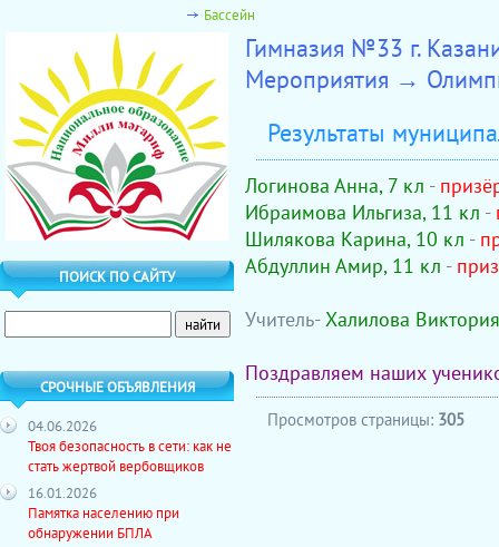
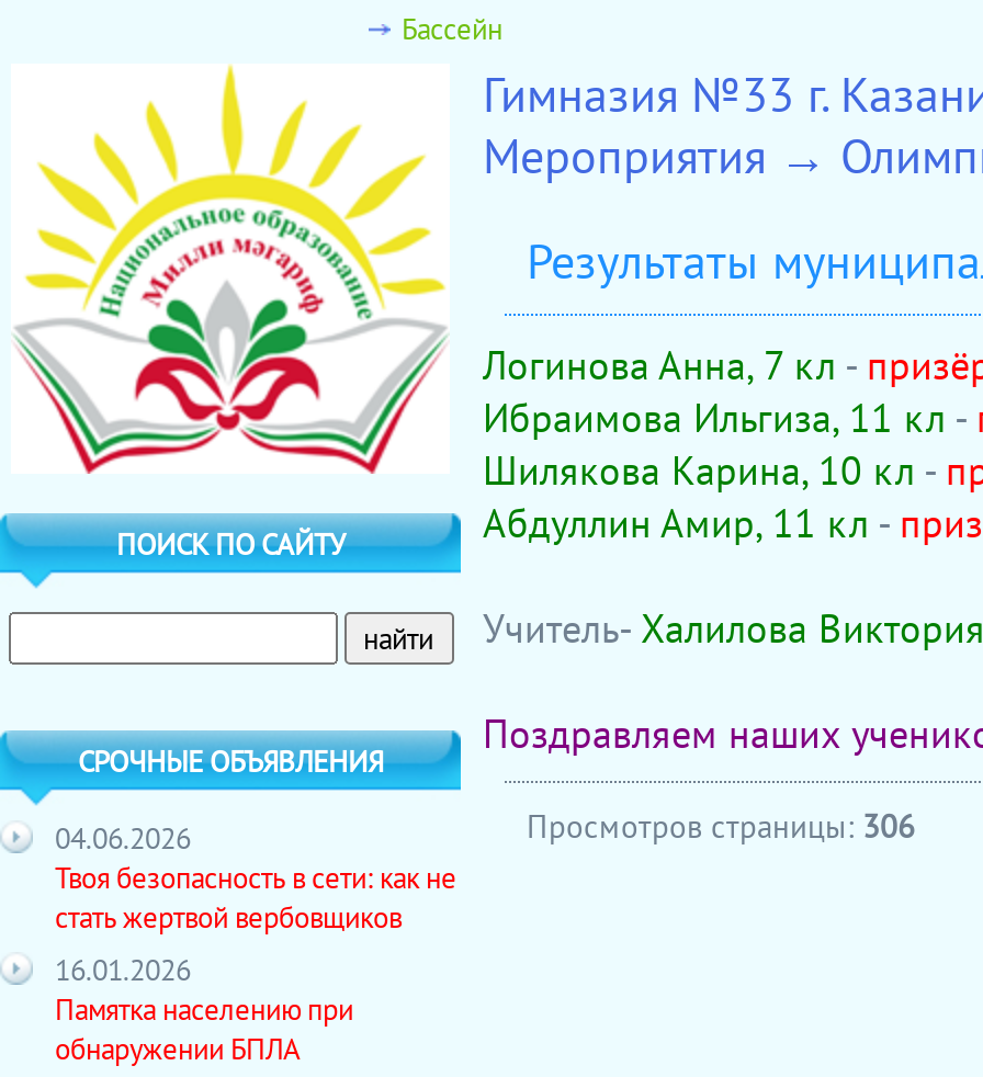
[267,409,464,430] Просмотров страницы: 305 -> [527,805,915,847] Просмотров страницы: 306

